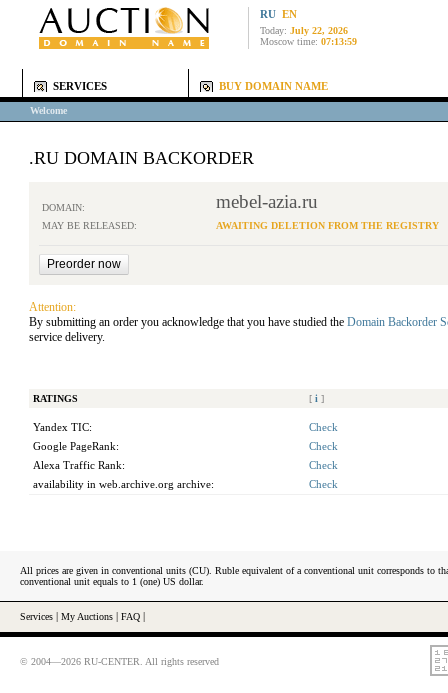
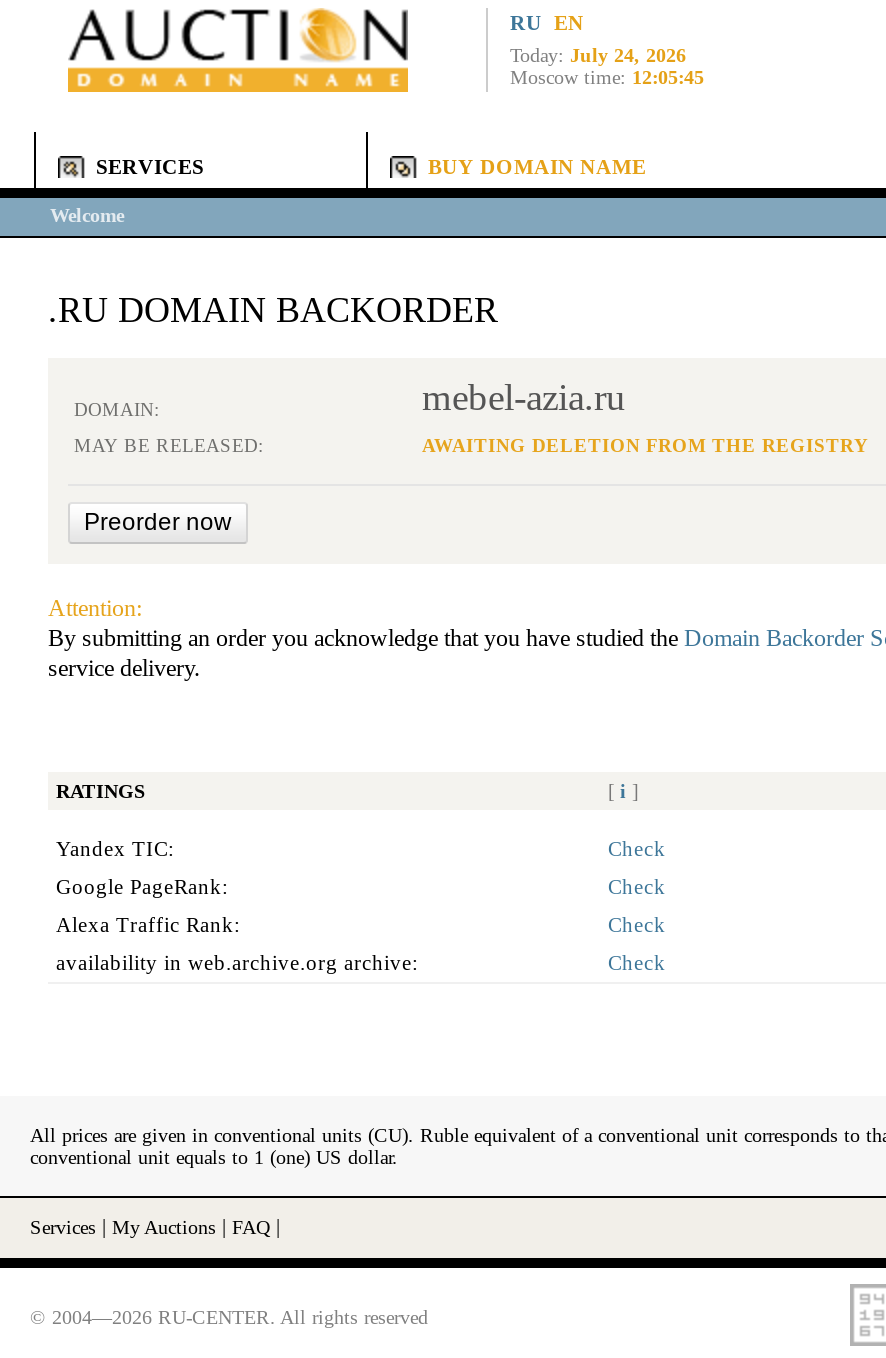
[260,25,348,36] Today: July 22, 2026 -> [510,44,686,66] Today: July 24, 2026
[260,36,357,47] Moscow time: 07:13:59 -> [510,66,704,88] Moscow time: 12:05:45

